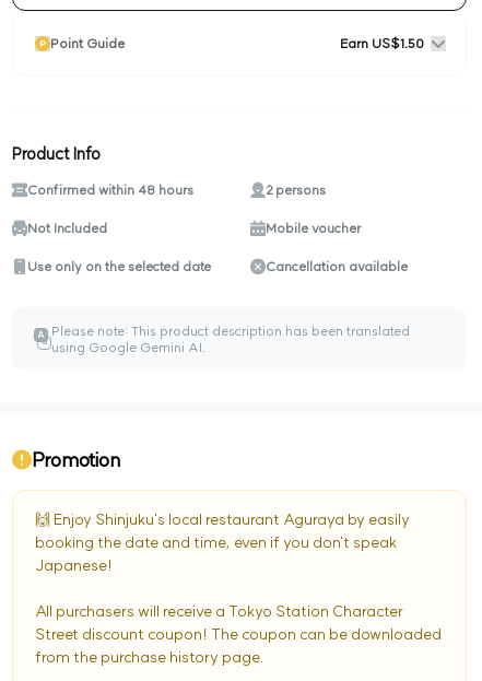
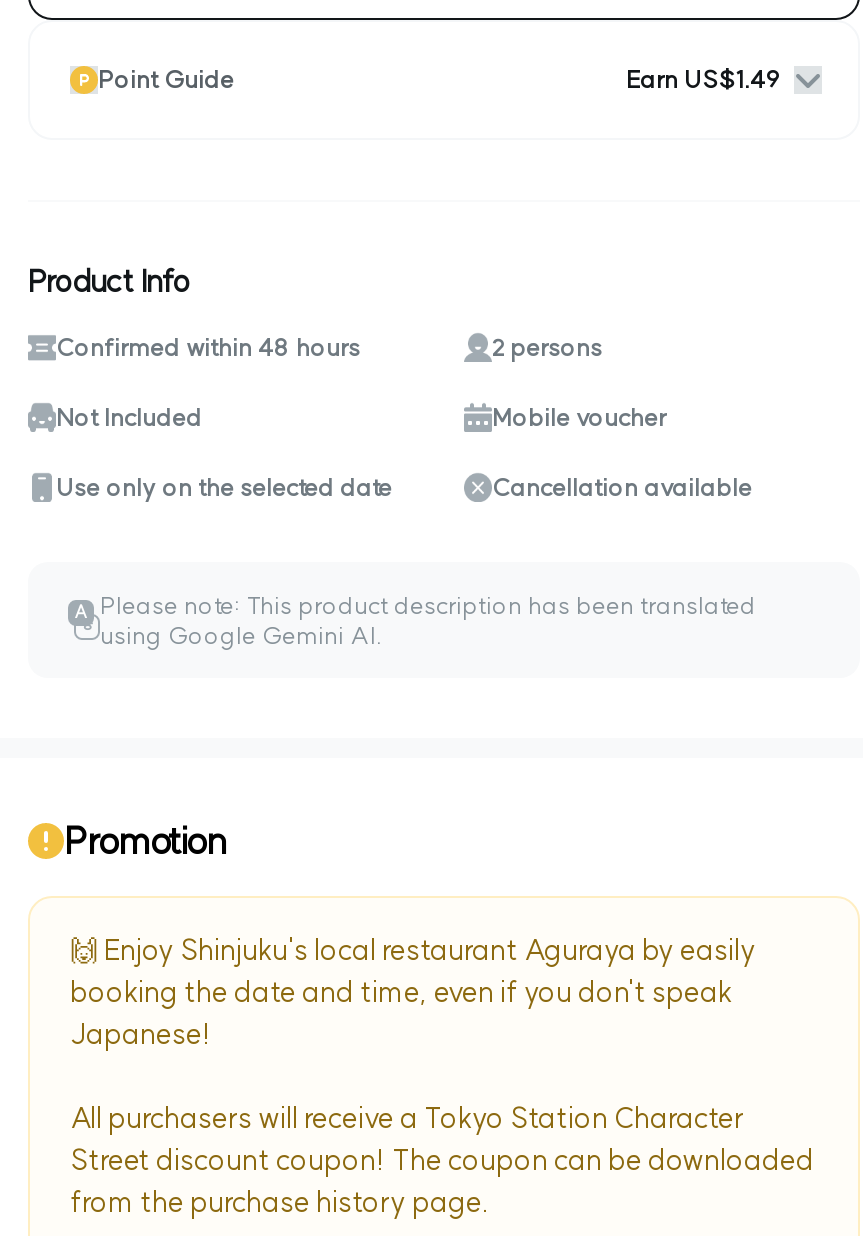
[340,35,424,51] Earn US$1.50 -> [626,64,782,94] Earn US$1.49

